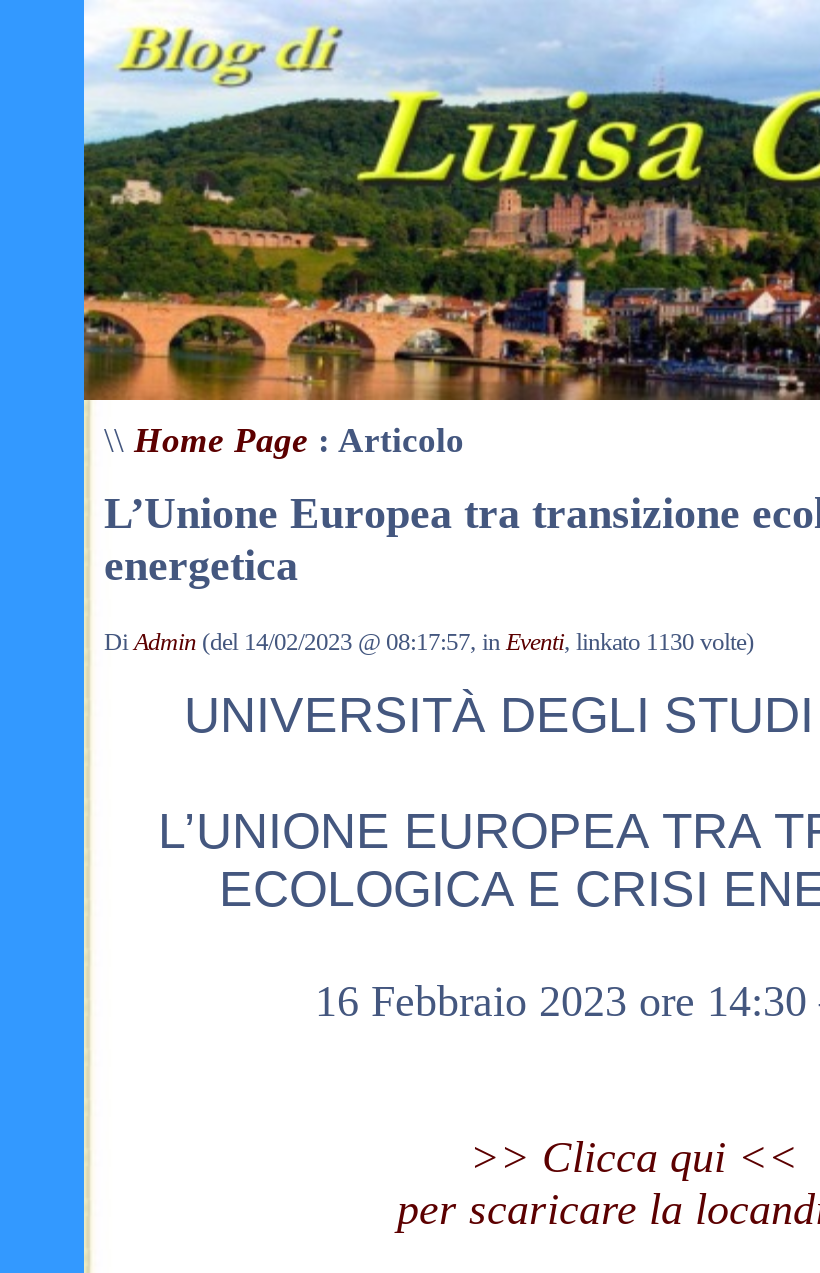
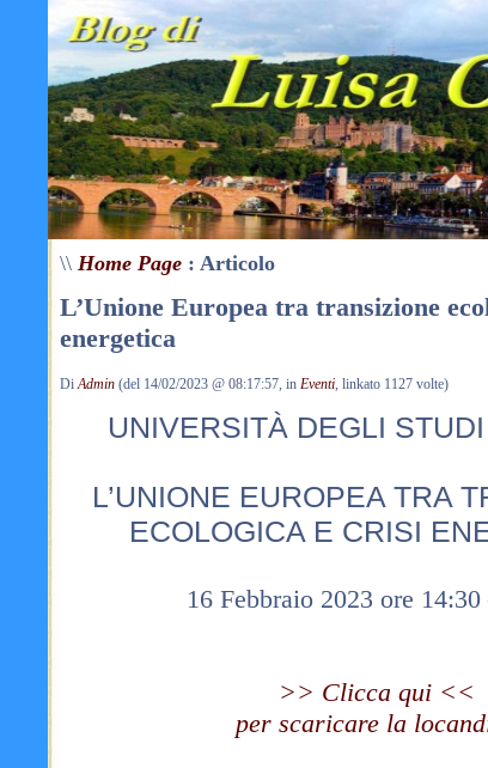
[104,629,754,657] Di Admin (del 14/02/2023 @ 08:17:57, in Eventi, linkato 1130 volte) -> [60,376,449,393] Di Admin (del 14/02/2023 @ 08:17:57, in Eventi, linkato 1127 volte)

